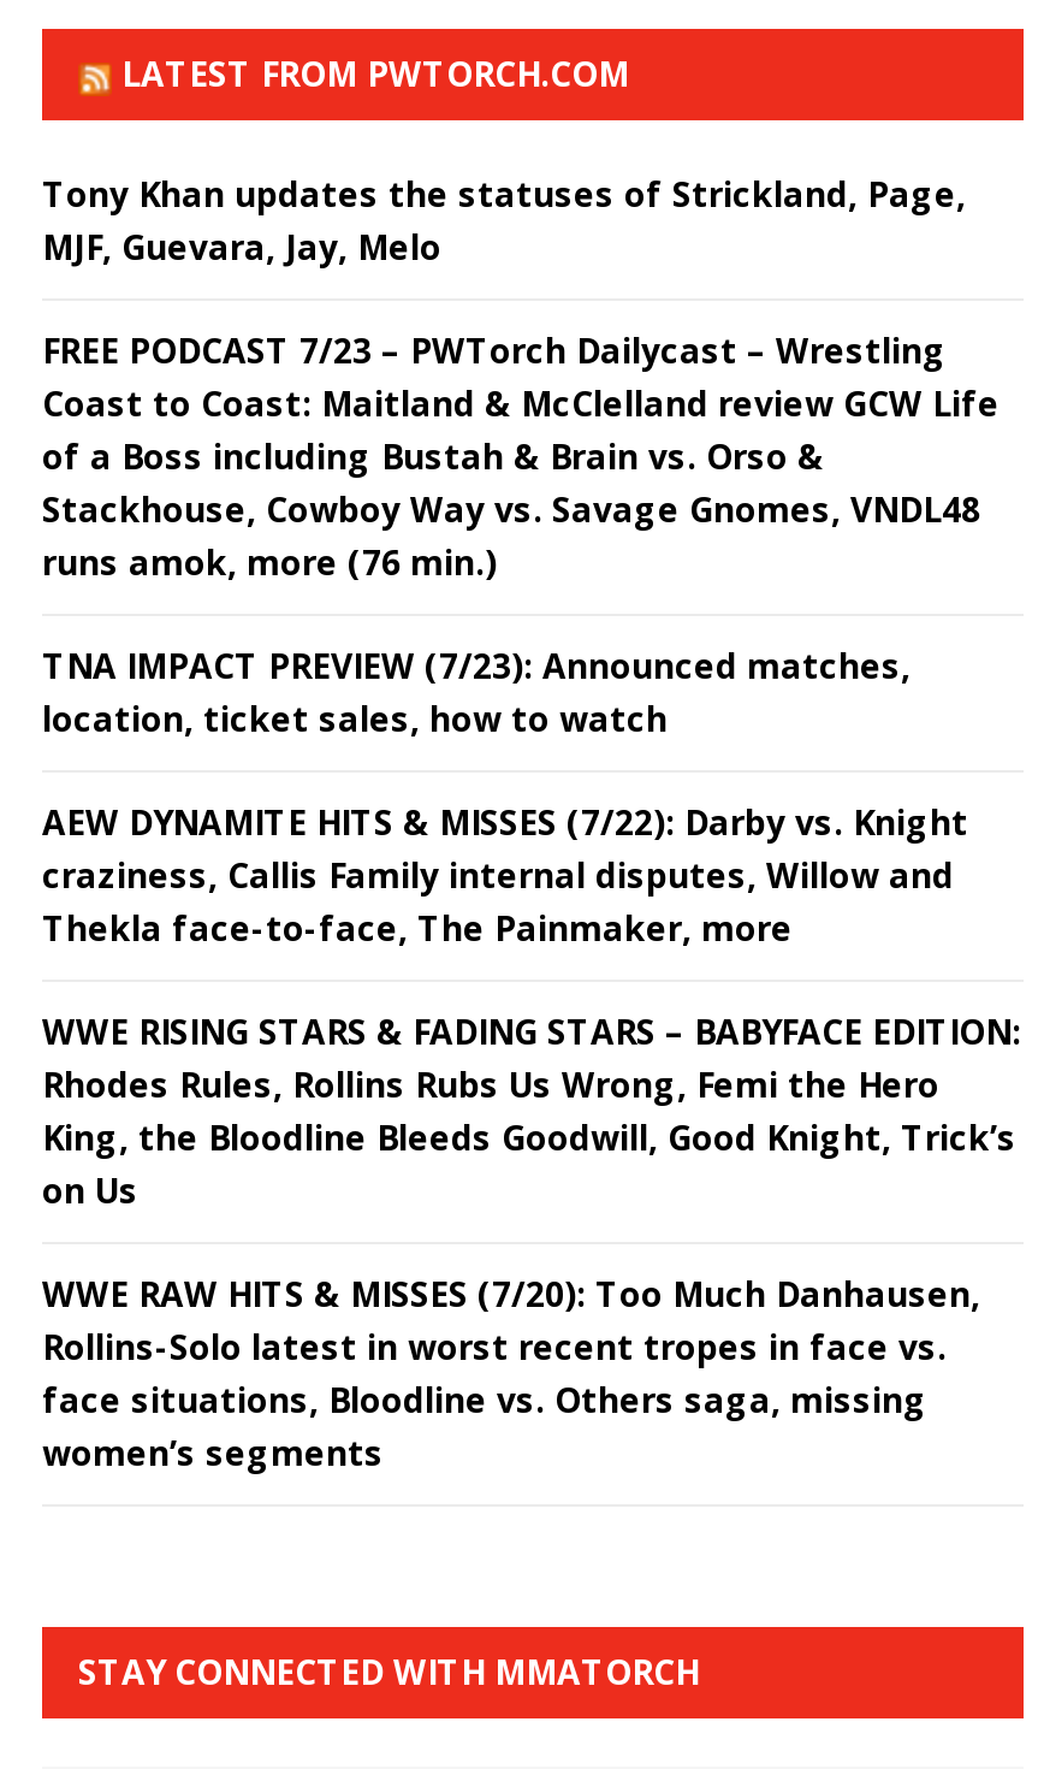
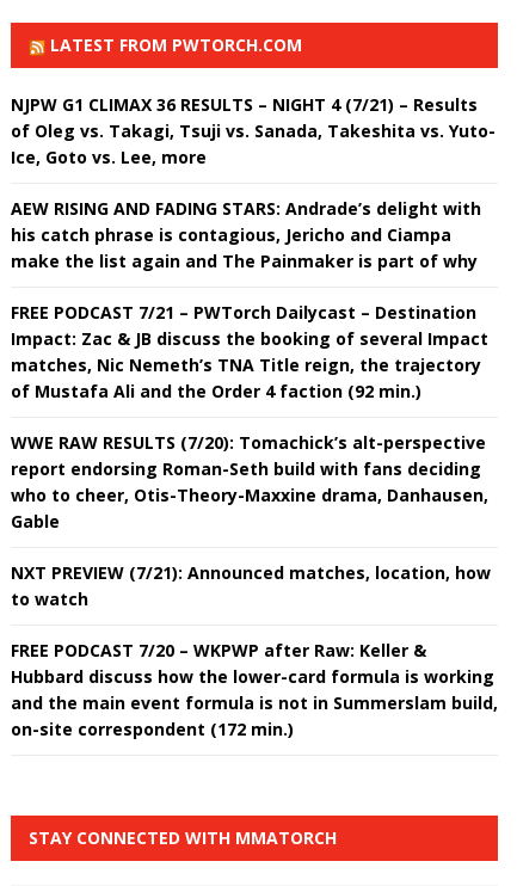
[42,171,966,270] Tony Khan updates the statuses of Strickland, Page, | MJF, Guevara, Jay, Melo -> [11,93,496,168] NJPW G1 CLIMAX 36 RESULTS – NIGHT 4 (7/21) – Results | of Oleg vs. Takagi, Tsuji vs. Sanada, Takeshita vs. Yuto- | Ice, Goto vs. Lee, more
[42,328,1000,585] FREE PODCAST 7/23 – PWTorch Dailycast – Wrestling | Coast to Coast: Maitland & McClelland review GCW Life | of a Boss including Bustah & Brain vs. Orso & | Stackhouse, Cowboy Way vs. Savage Gnomes, VNDL48 | runs amok, more (76 min.) -> [11,197,481,272] AEW RISING AND FADING STARS: Andrade’s delight with | his catch phrase is contagious, Jericho and Ciampa | make the list again and The Painmaker is part of why
[42,643,911,742] TNA IMPACT PREVIEW (7/23): Announced matches, | location, ticket sales, how to watch -> [11,301,488,402] FREE PODCAST 7/21 – PWTorch Dailycast – Destination | Impact: Zac & JB discuss the booking of several Impact | matches, Nic Nemeth’s TNA Title reign, the trajectory | of Mustafa Ali and the Order 4 faction (92 min.)
[42,800,968,951] AEW DYNAMITE HITS & MISSES (7/22): Darby vs. Knight | craziness, Callis Family internal disputes, Willow and | Thekla face-to-face, The Painmaker, more -> [11,431,488,532] WWE RAW RESULTS (7/20): Tomachick’s alt-perspective | report endorsing Roman-Seth build with fans deciding | who to cheer, Otis-Theory-Maxxine drama, Danhausen, | Gable
[42,1009,1021,1214] WWE RISING STARS & FADING STARS – BABYFACE EDITION: | Rhodes Rules, Rollins Rubs Us Wrong, Femi the Hero | King, the Bloodline Bleeds Goodwill, Good Knight, Trick’s | on Us -> [11,561,491,610] NXT PREVIEW (7/21): Announced matches, location, how | to watch
[42,1271,980,1476] WWE RAW HITS & MISSES (7/20): Too Much Danhausen, | Rollins-Solo latest in worst recent tropes in face vs. | face situations, Bloodline vs. Others saga, missing | women’s segments -> [11,638,498,740] FREE PODCAST 7/20 – WKPWP after Raw: Keller & | Hubbard discuss how the lower-card formula is working | and the main event formula is not in Summerslam build, | on-site correspondent (172 min.)

